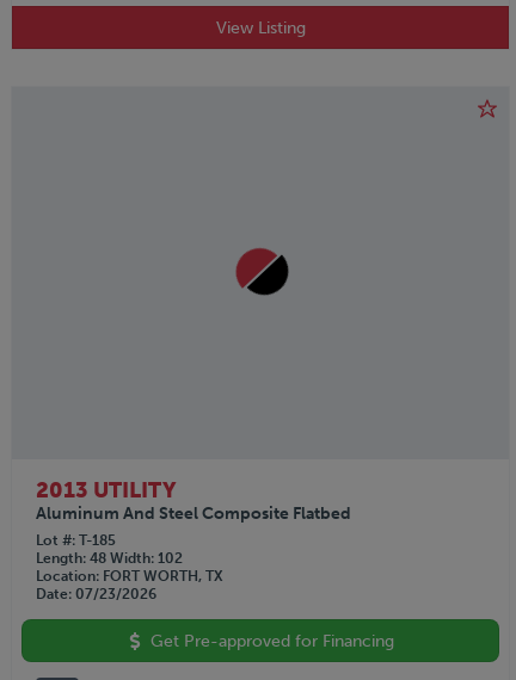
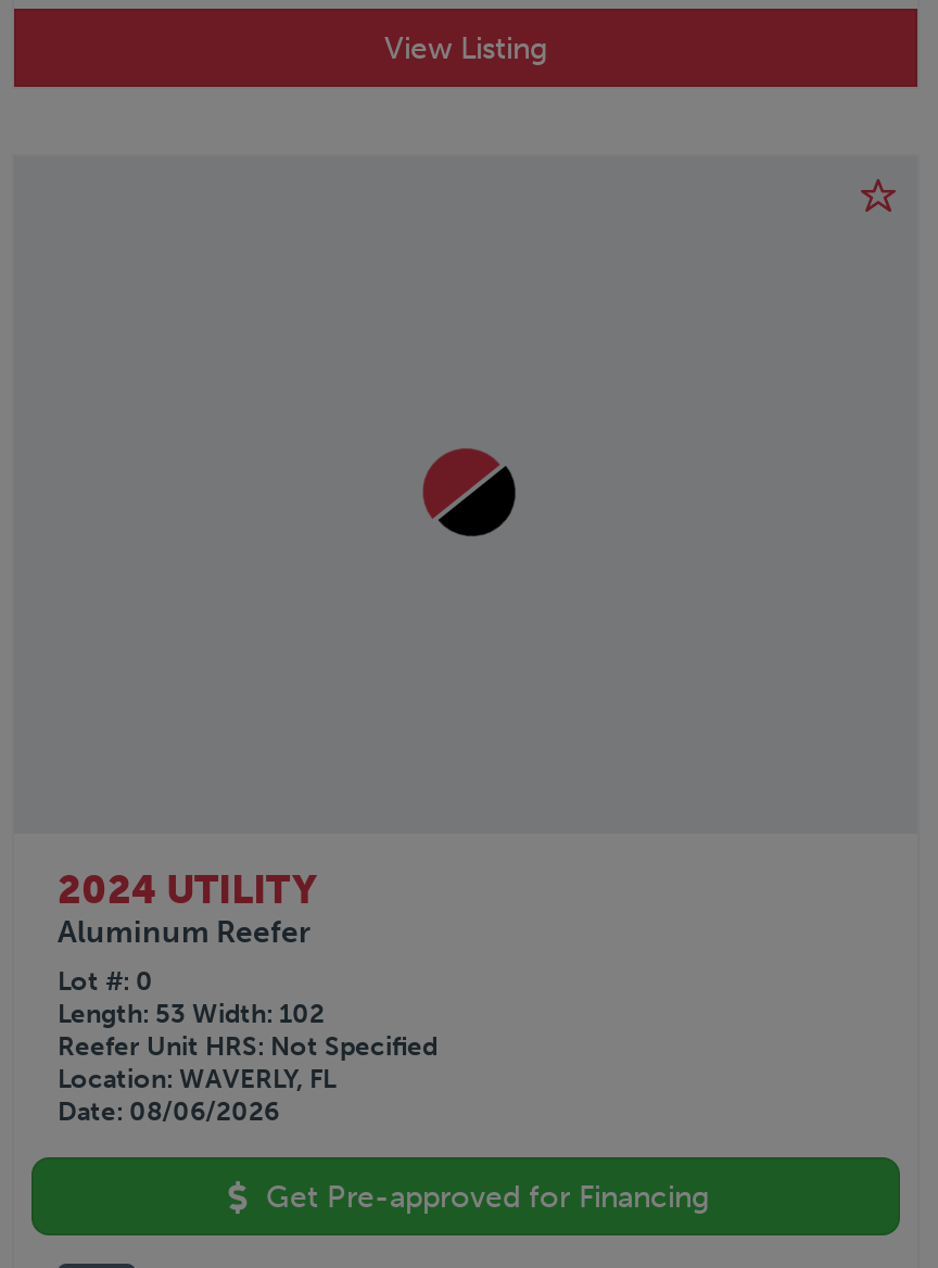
[36,477,351,603] 2013 UTILITY | Aluminum And Steel Composite Flatbed | Lot # T-185 | Length 48 Width 102 | Location FORT WORTH, TX | Date 07/23/2026 -> [58,867,438,1127] 2024 UTILITY | Aluminum Reefer | Lot # 0 | Length 53 Width 102 | Reefer Unit HRS Not Specified | Location WAVERLY, FL | Date 08/06/2026

